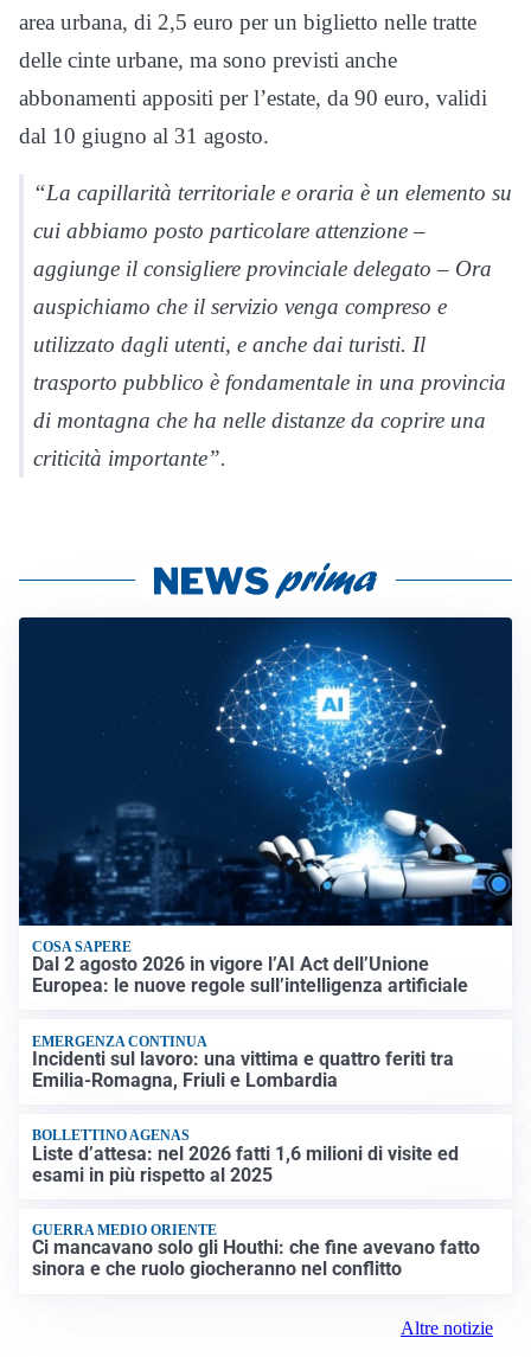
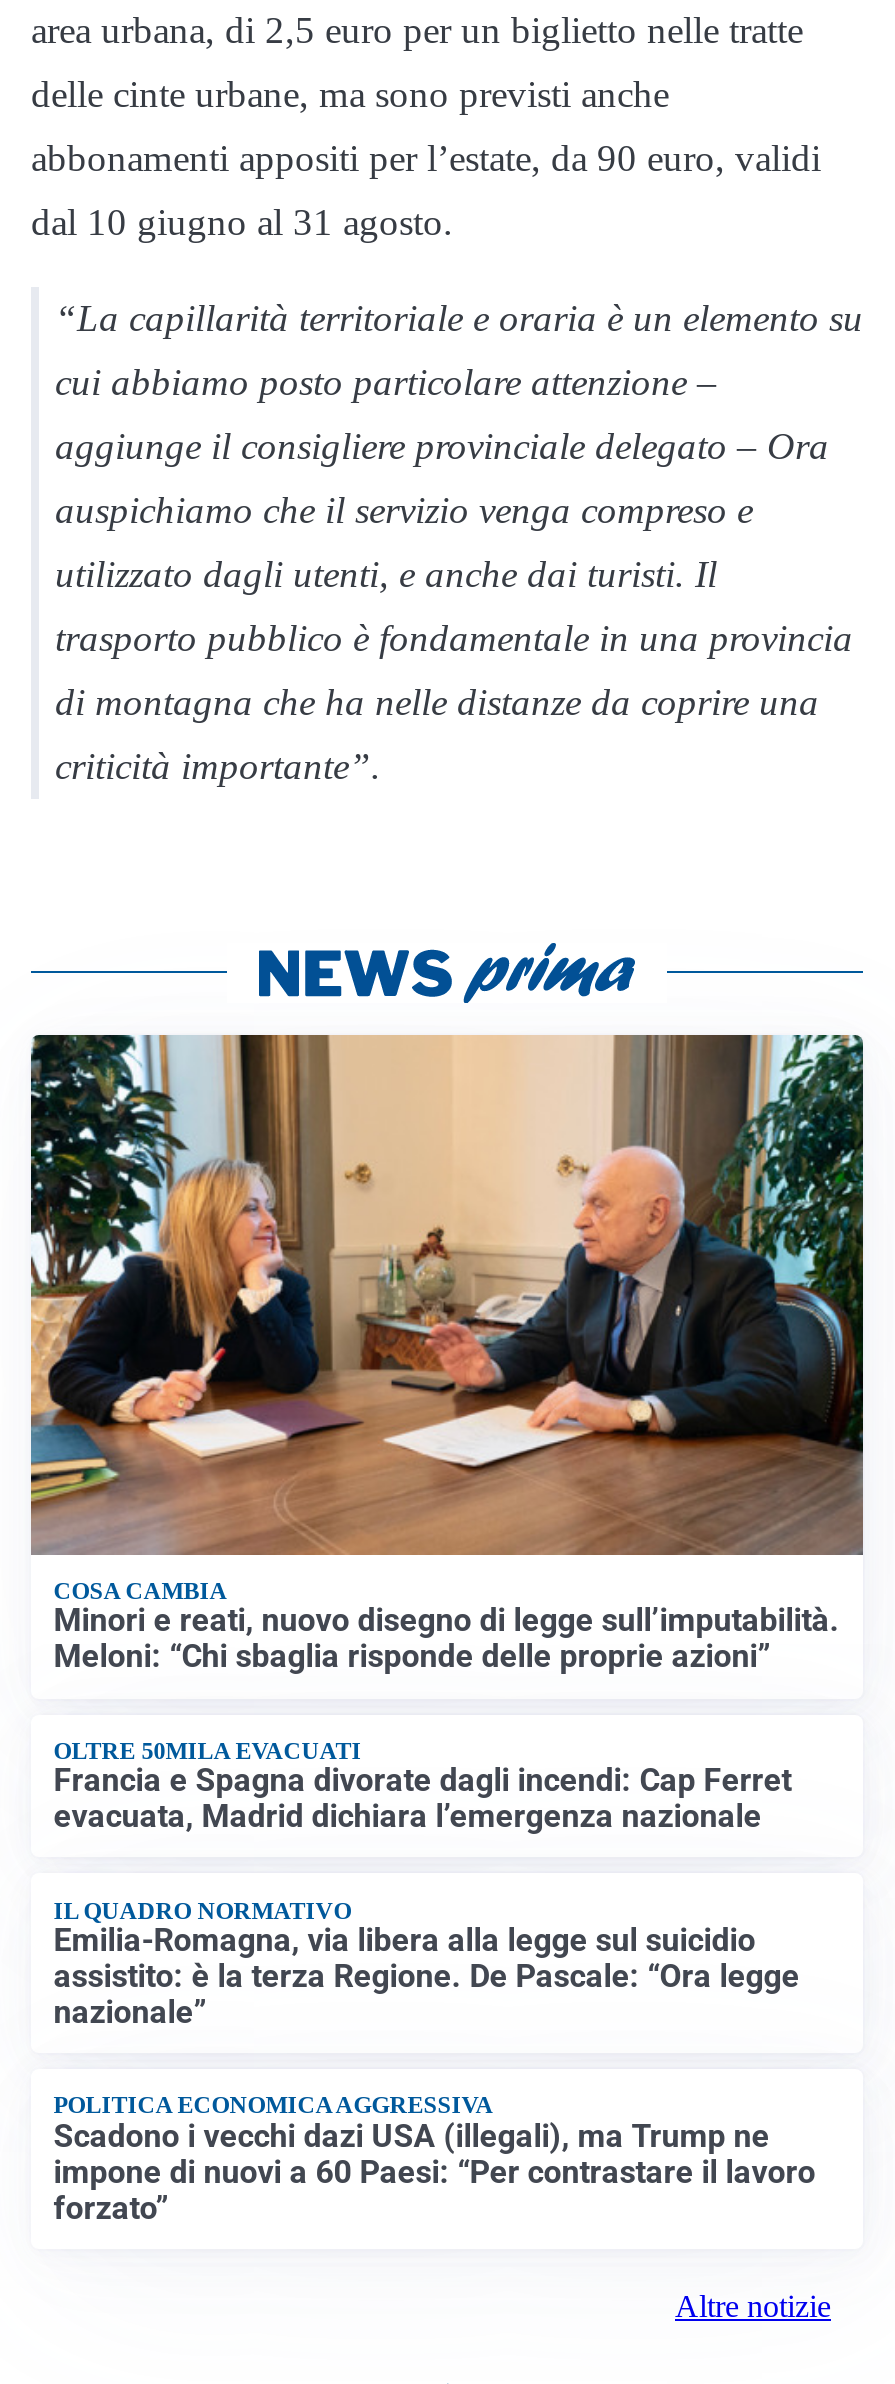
[18,616,513,997] [image] | COSA SAPERE | Dal 2 agosto 2026 in vigore l’AI Act dell’Unione | Europea: le nuove regole sull’intelligenza artificiale -> [29,1032,865,1676] [image] | COSA CAMBIA | Minori e reati, nuovo disegno di legge sull’imputabilità. | Meloni: “Chi sbaglia risponde delle proprie azioni”
[32,1033,454,1091] EMERGENZA CONTINUA | Incidenti sul lavoro: una vittima e quattro feriti tra | Emilia-Romagna, Friuli e Lombardia -> [53,1737,791,1836] OLTRE 50MILA EVACUATI | Francia e Spagna divorate dagli incendi: Cap Ferret | evacuata, Madrid dichiara l’emergenza nazionale
[32,1127,459,1186] BOLLETTINO AGENAS | Liste d’attesa: nel 2026 fatti 1,6 milioni di visite ed | esami in più rispetto al 2025 -> [53,1896,799,2031] IL QUADRO NORMATIVO | Emilia-Romagna, via libera alla legge sul suicidio | assistito: è la terza Regione. De Pascale: “Ora legge | nazionale”
[32,1222,480,1280] GUERRA MEDIO ORIENTE | Ci mancavano solo gli Houthi: che fine avevano fatto | sinora e che ruolo giocheranno nel conflitto -> [53,2092,815,2227] POLITICA ECONOMICA AGGRESSIVA | Scadono i vecchi dazi USA (illegali), ma Trump ne | impone di nuovi a 60 Paesi: “Per contrastare il lavoro | forzato”

